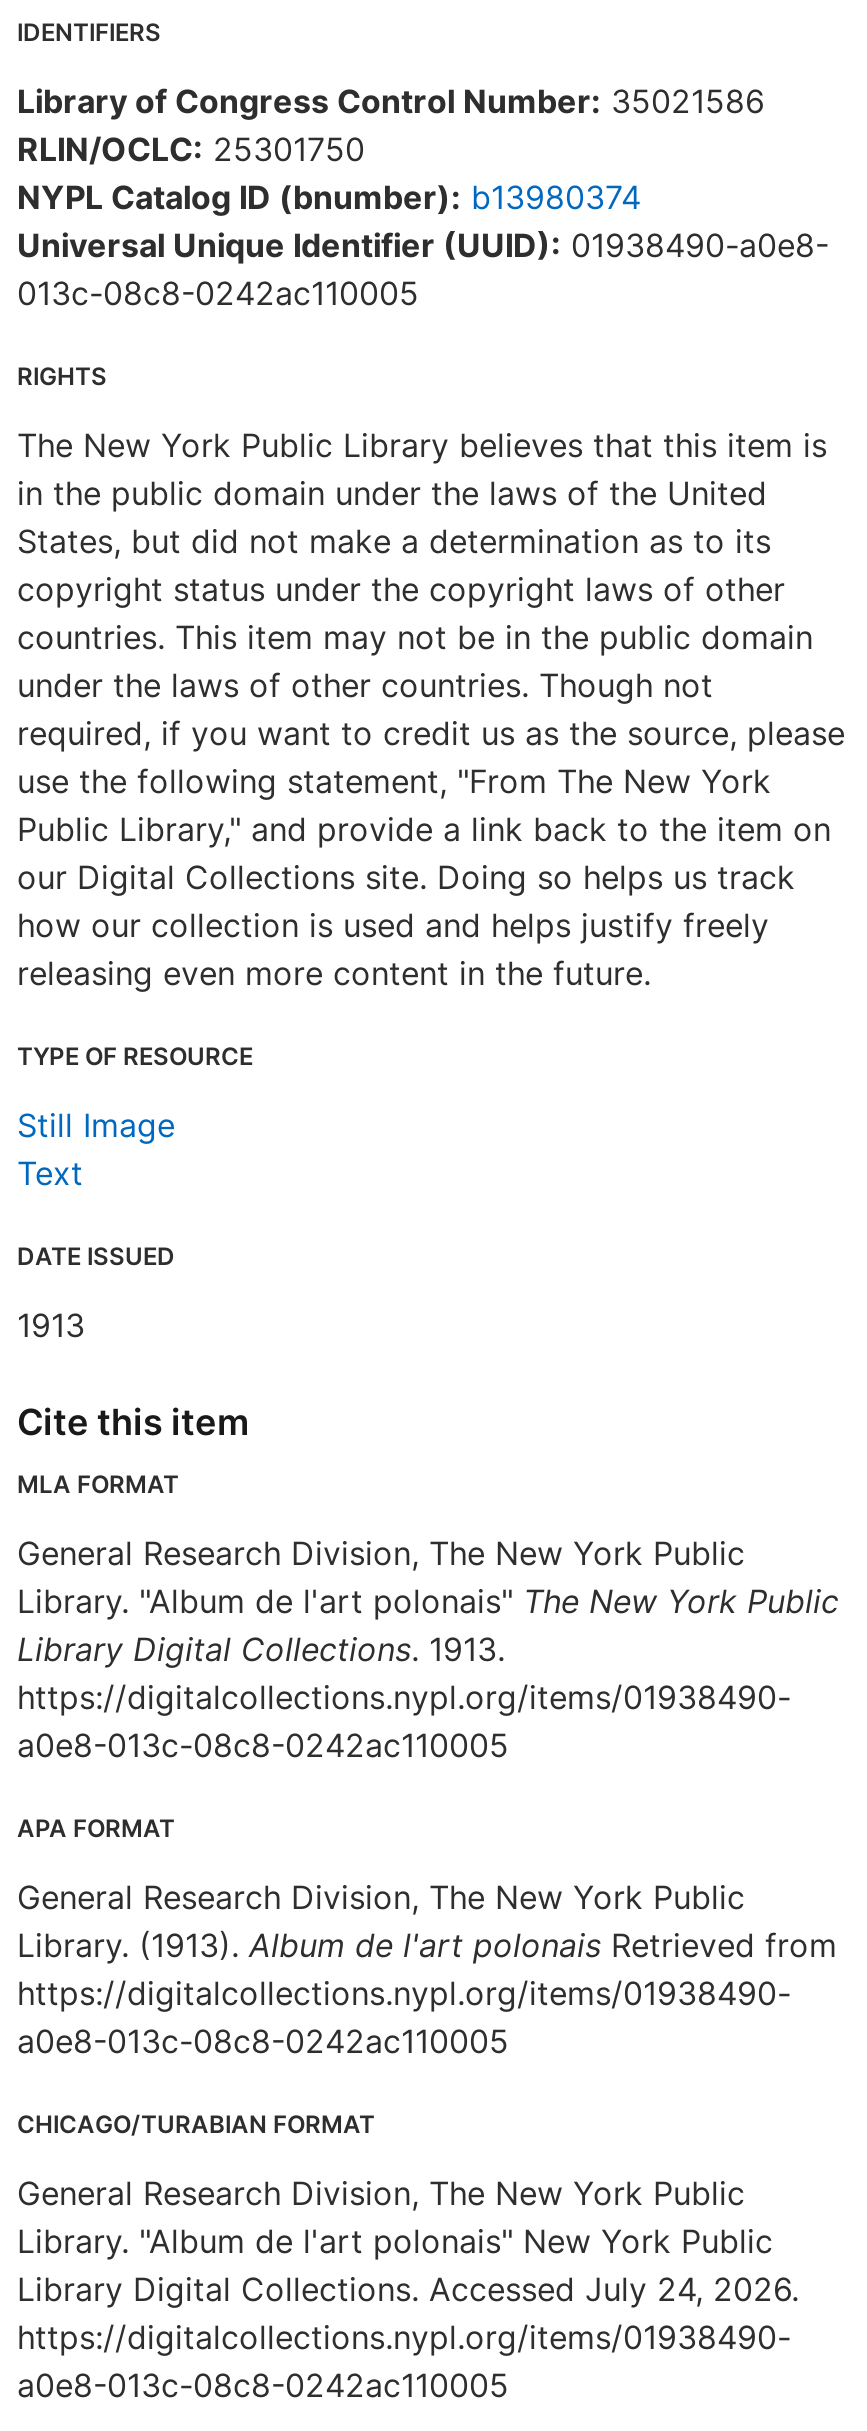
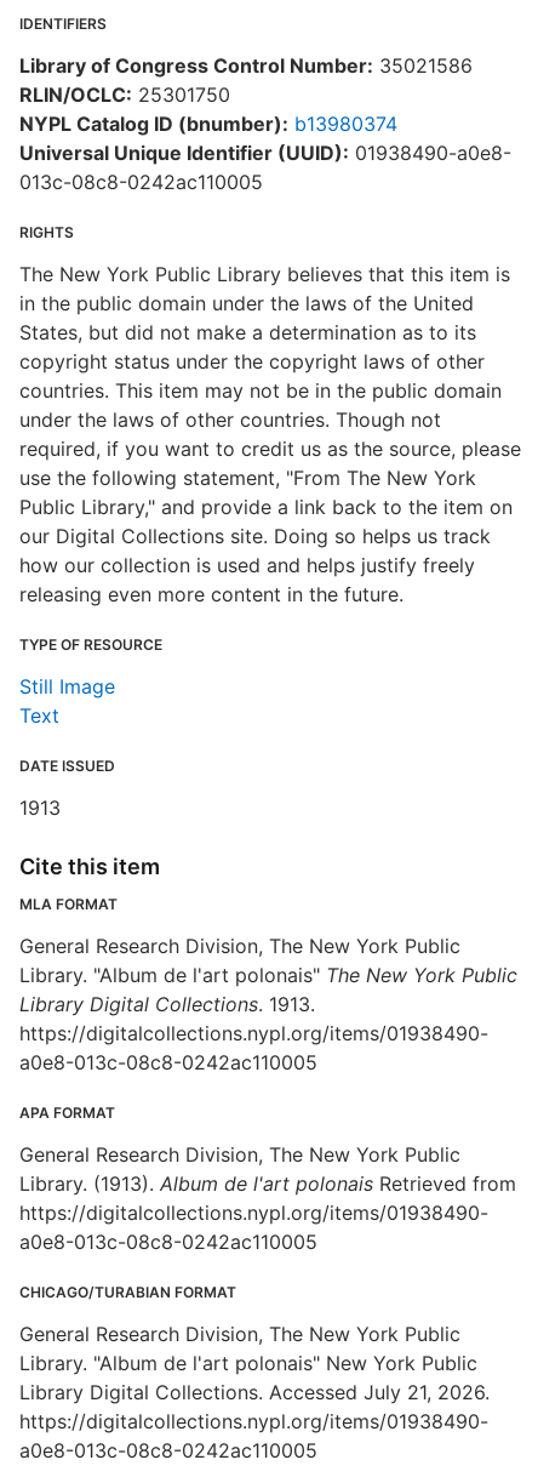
[17,2269,799,2309] Library Digital Collections. Accessed July 24, 2026. -> [19,1380,490,1404] Library Digital Collections. Accessed July 21, 2026.

